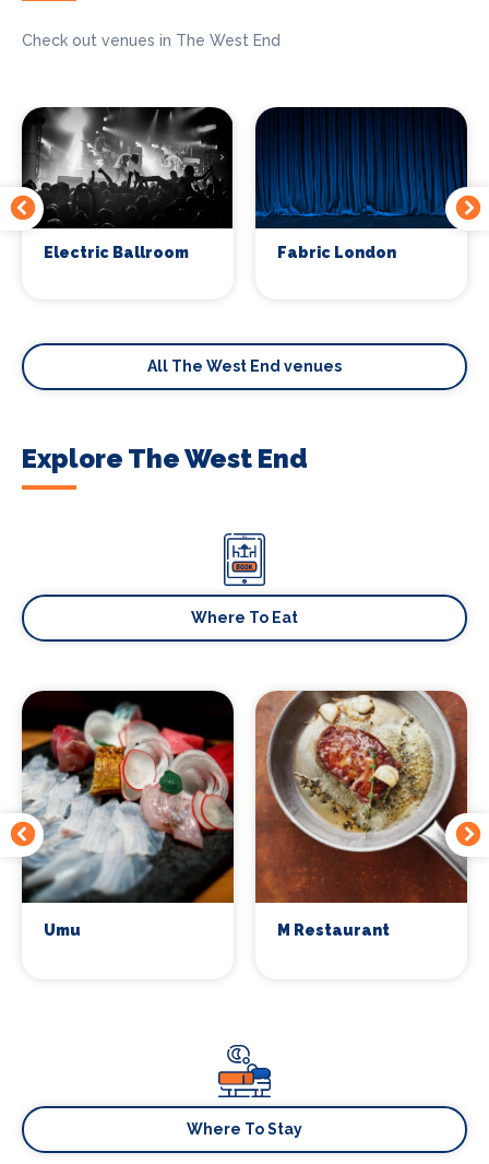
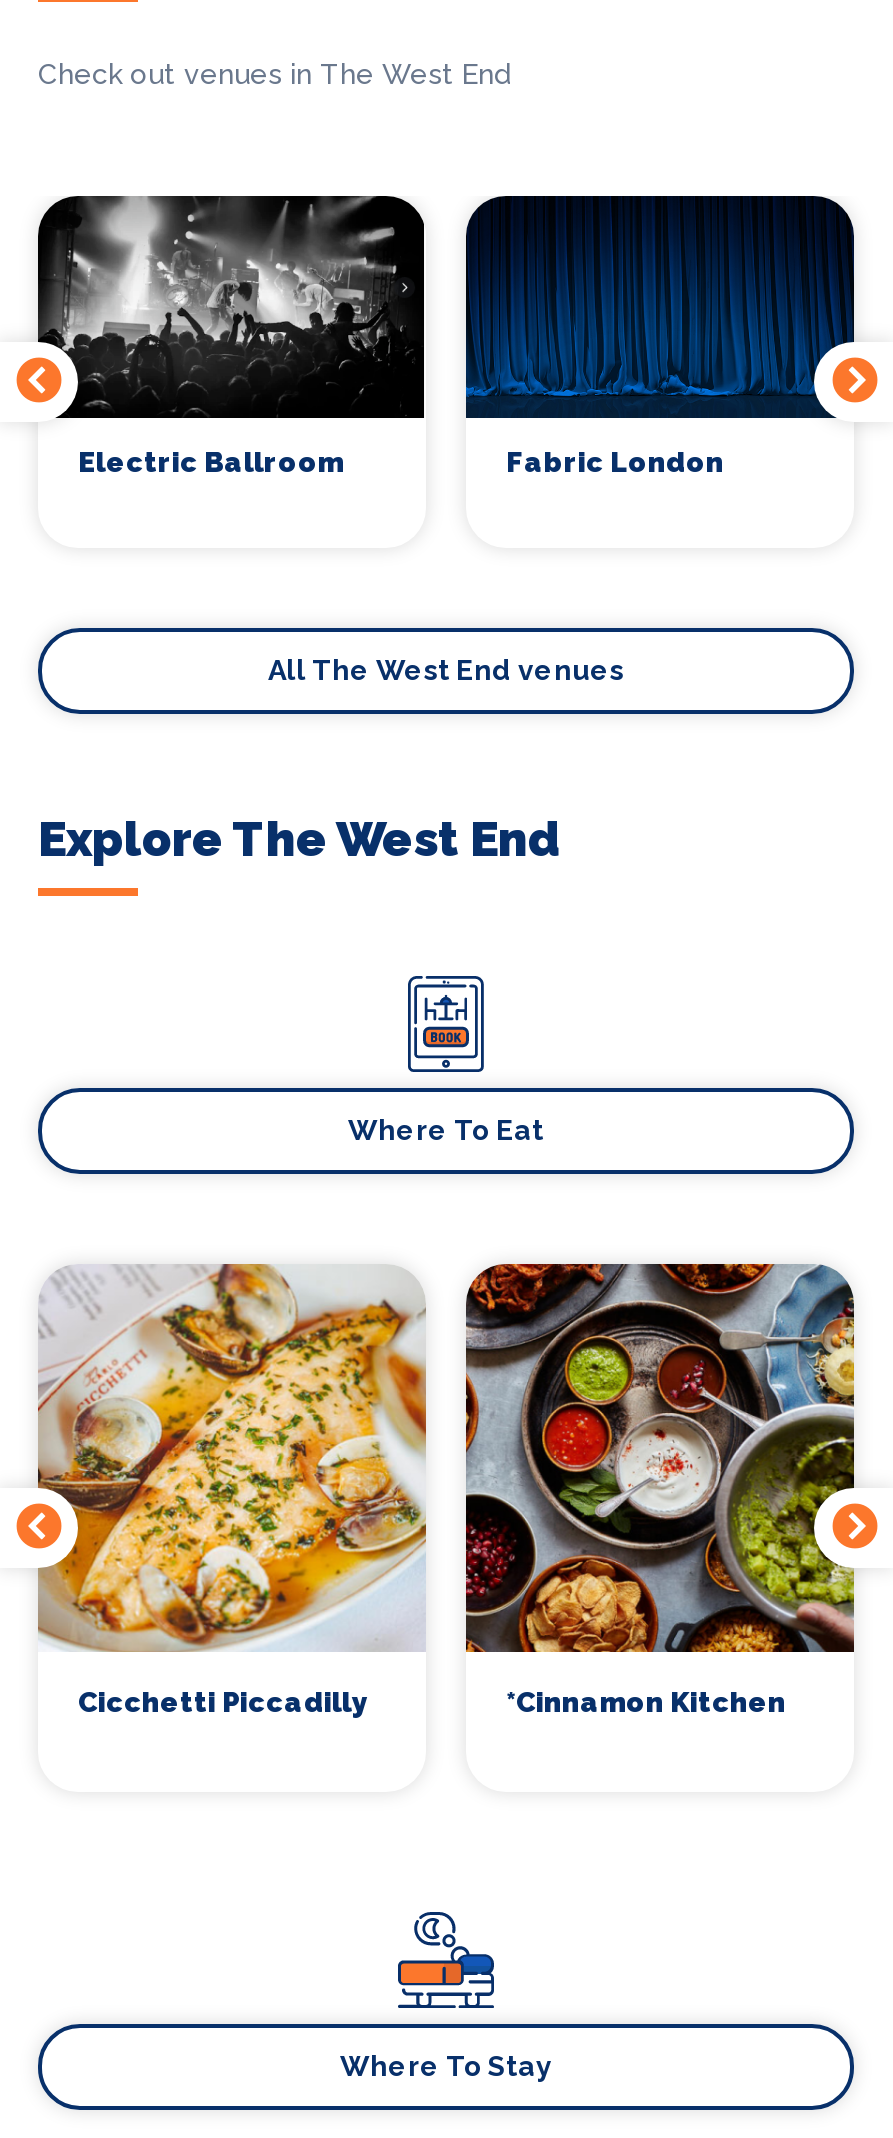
[21,690,390,939] [image] | Umu | M Restaurant -> [36,1262,786,1718] [image] | Cicchetti Piccadilly | *Cinnamon Kitchen
[254,690,468,904] [image] -> [464,1262,856,1654] [image]

